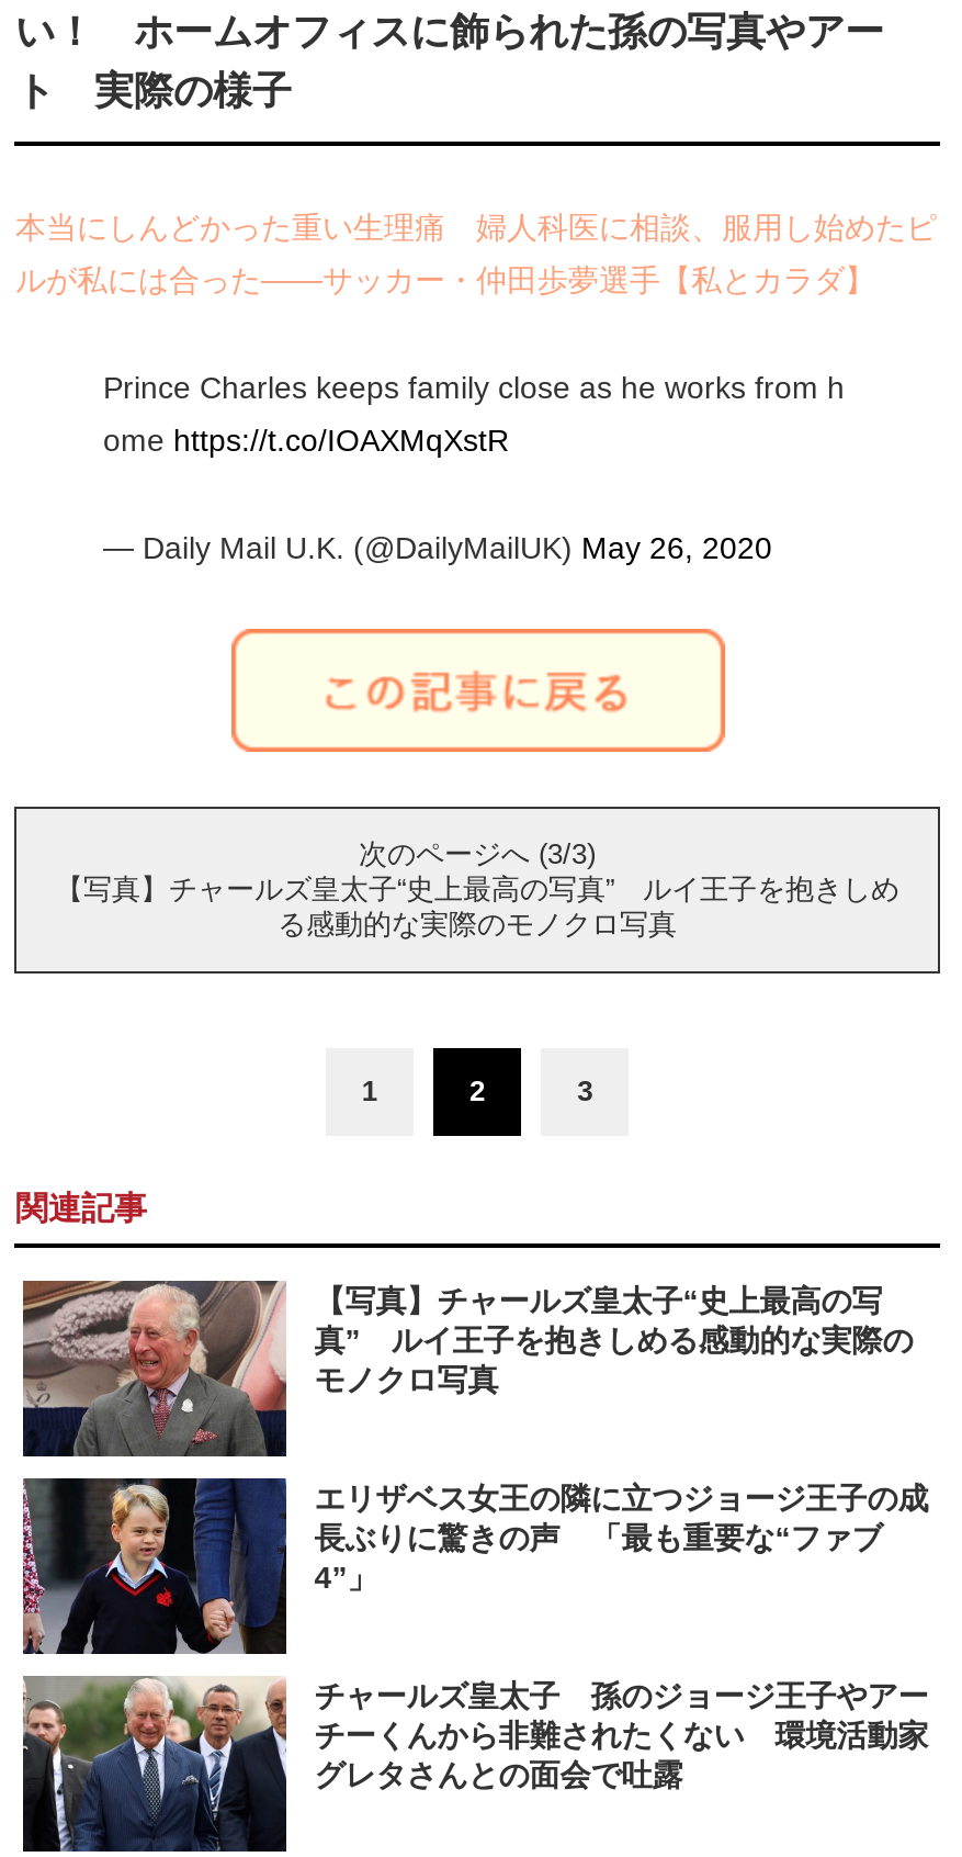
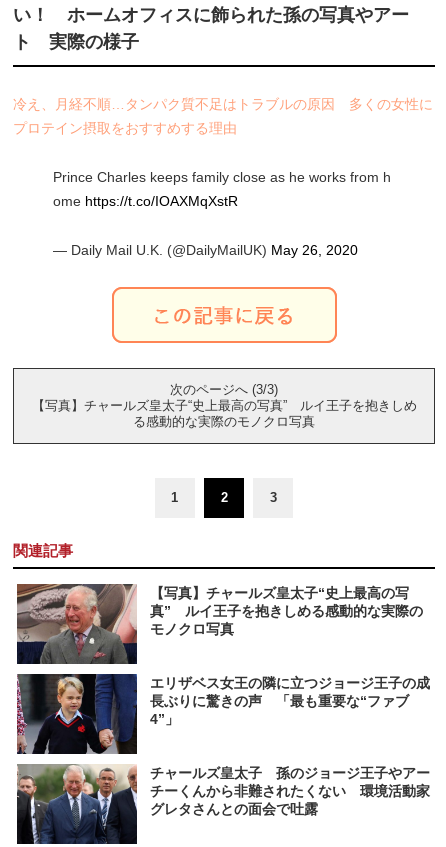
[15,210,937,245] 本当にしんどかった重い生理痛 婦人科医に相談、服用し始めたピ -> [13,96,433,112] 冷え、月経不順…タンパク質不足はトラブルの原因 多くの女性に
[15,262,875,297] ルが私には合った――サッカー・仲田歩夢選手【私とカラダ】 -> [13,120,237,136] プロテイン摂取をおすすめする理由

